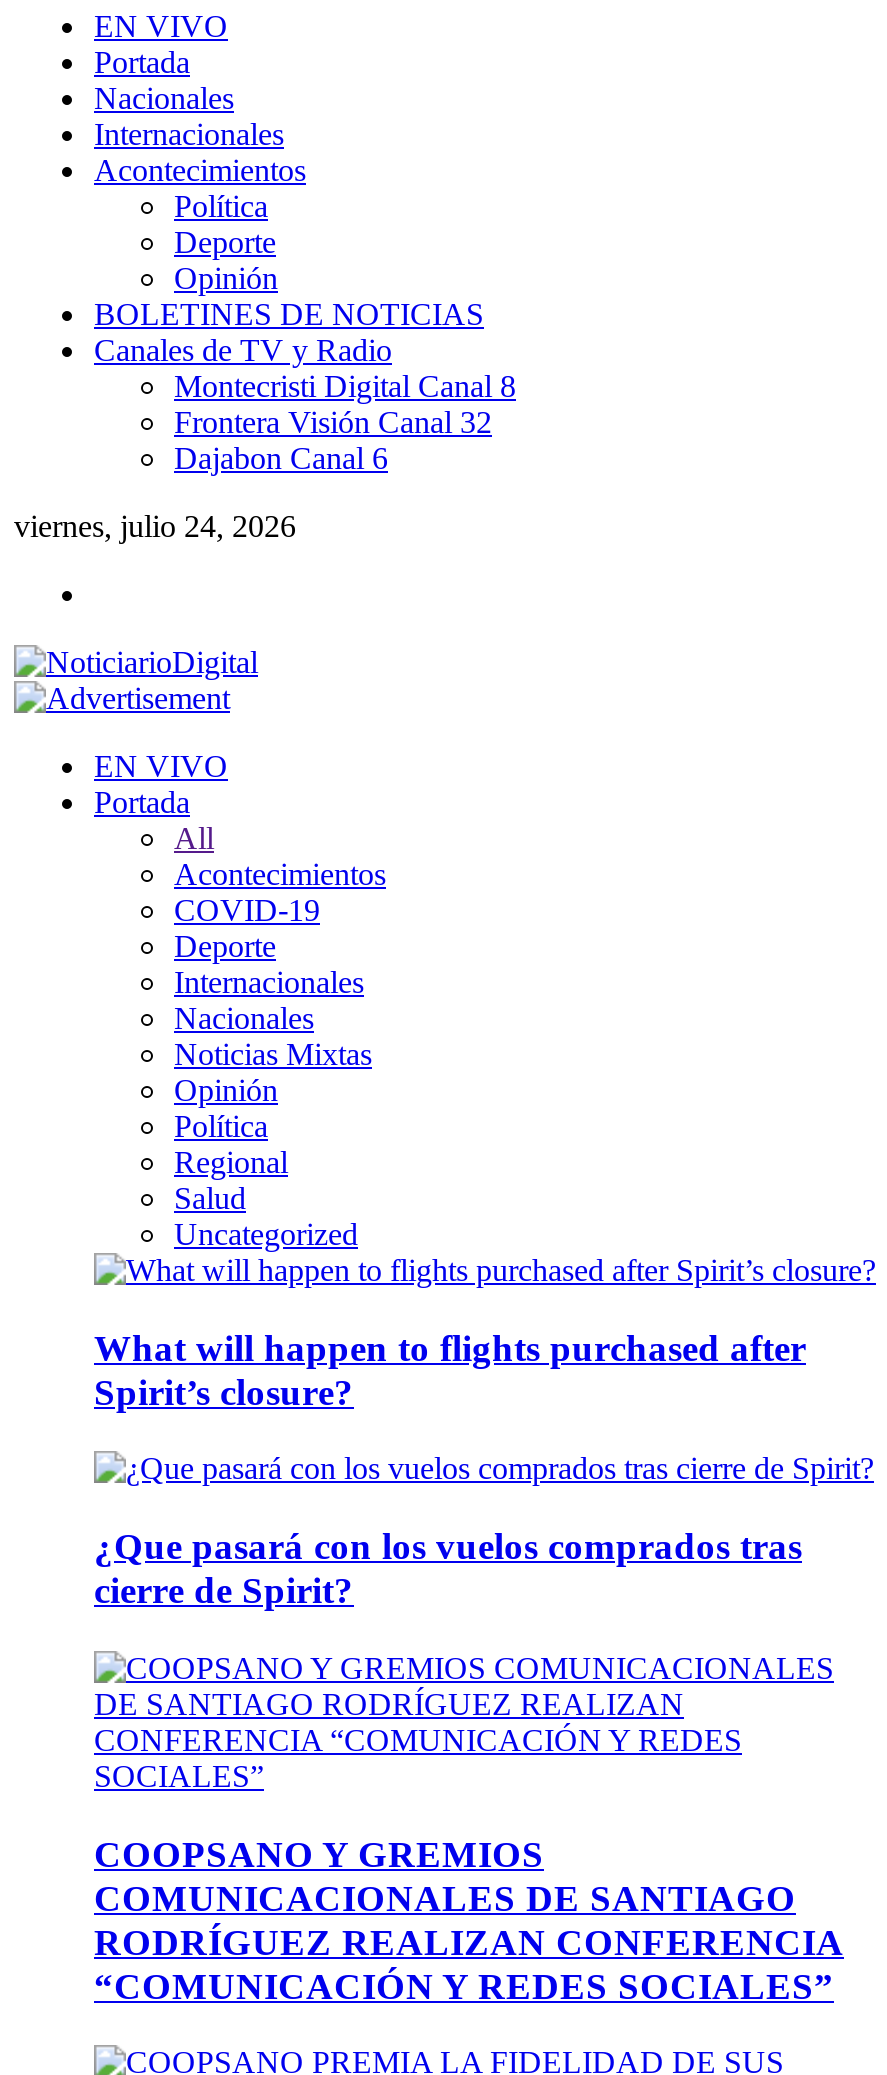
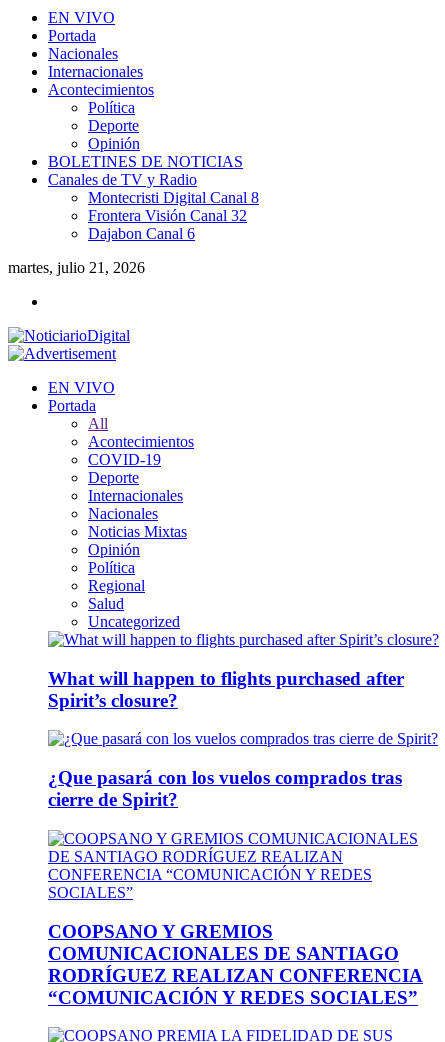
[14,509,296,543] viernes, julio 24, 2026 -> [8,259,145,276] martes, julio 21, 2026

